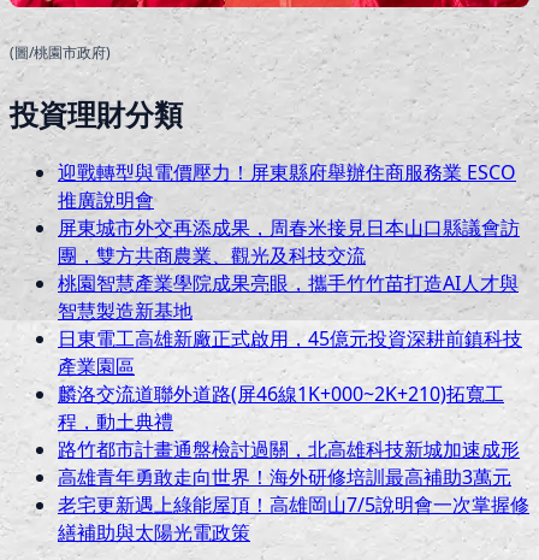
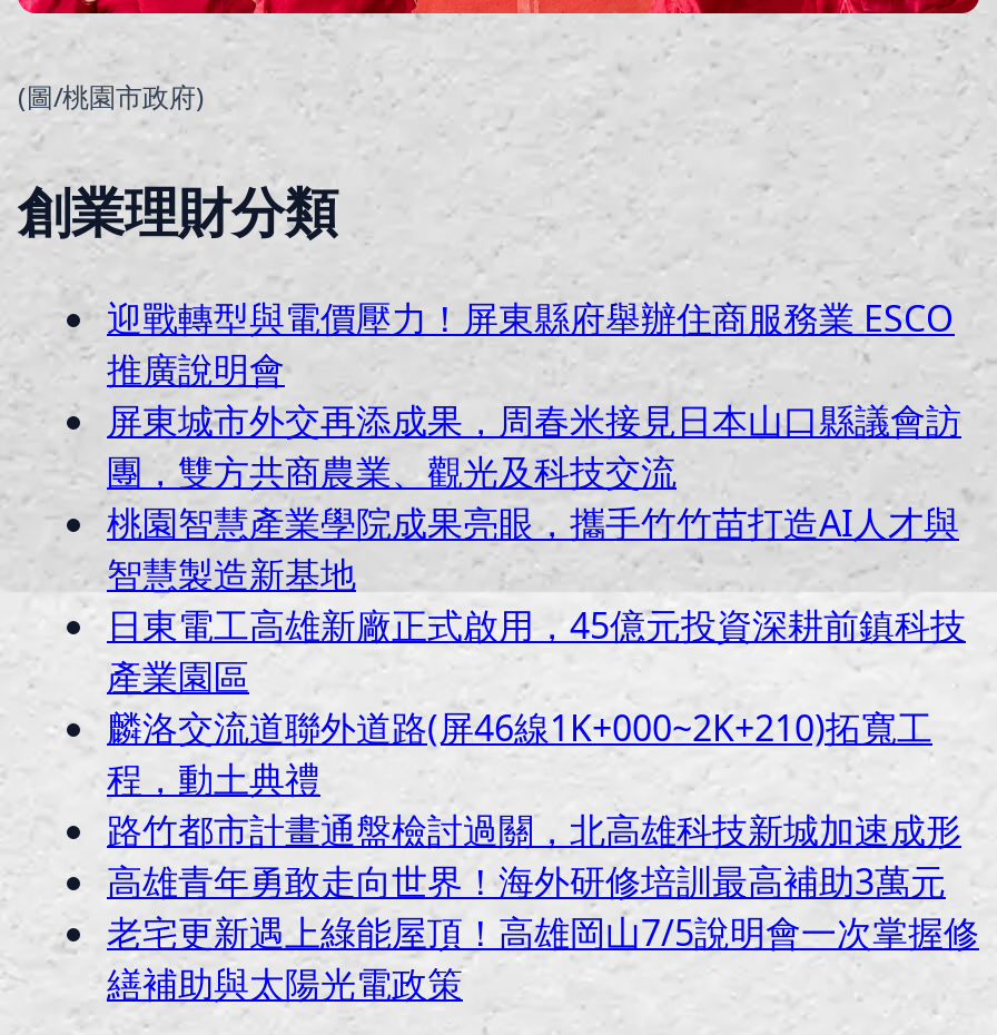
[10,94,183,133] 投資理財分類 -> [18,173,338,246] 創業理財分類

